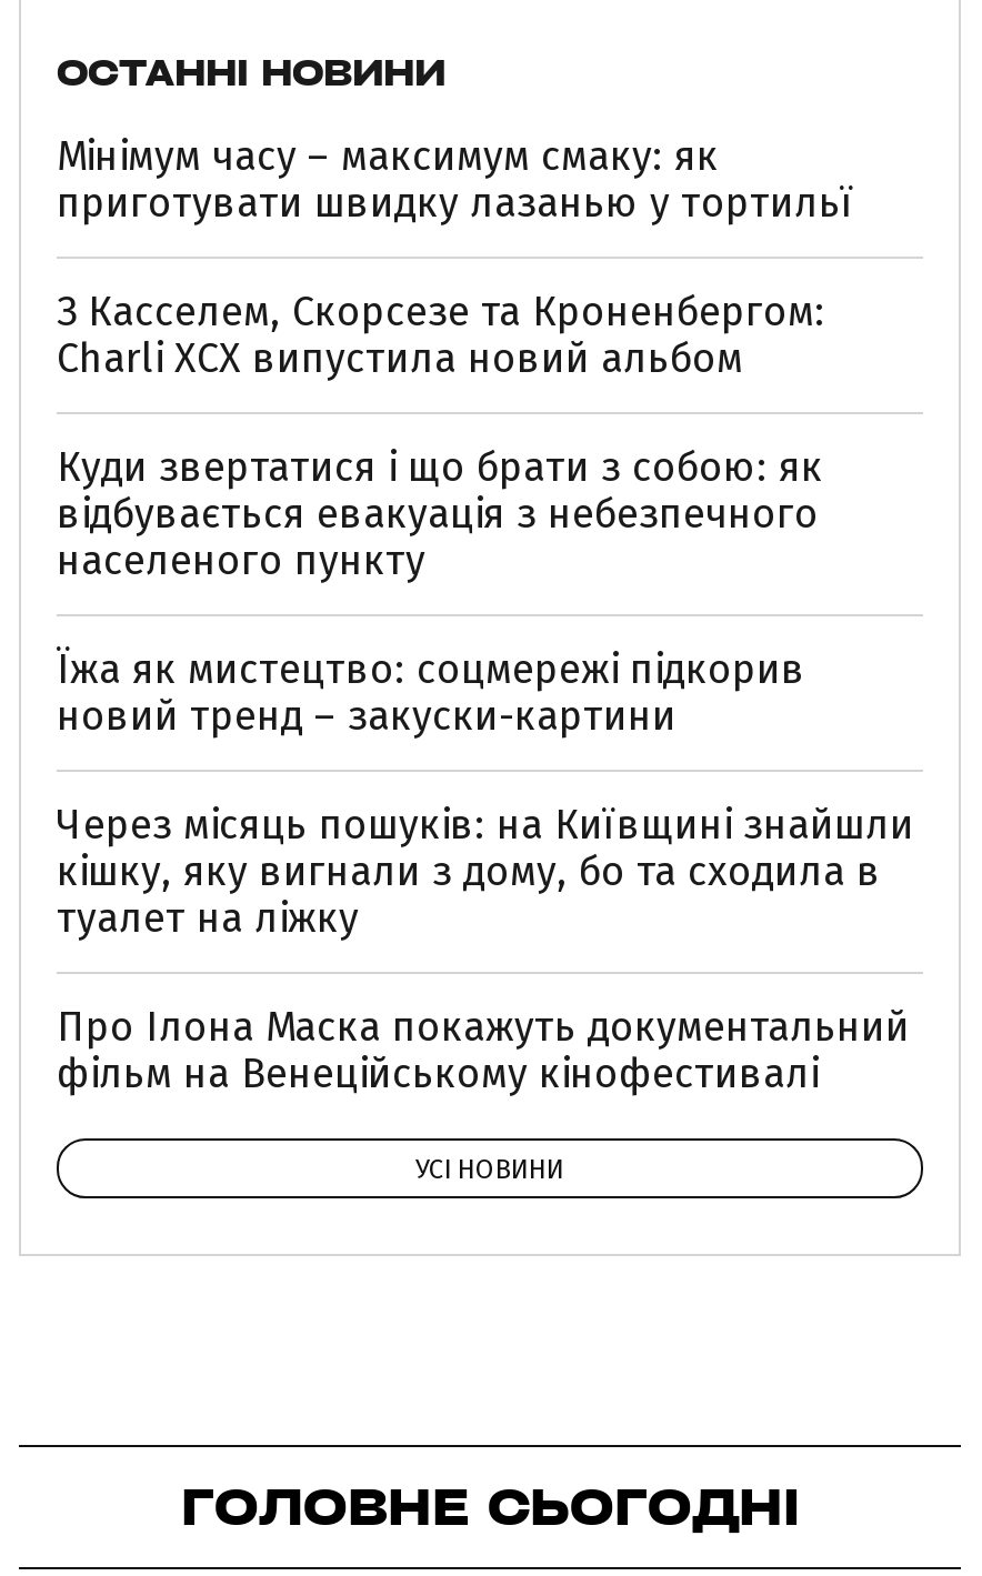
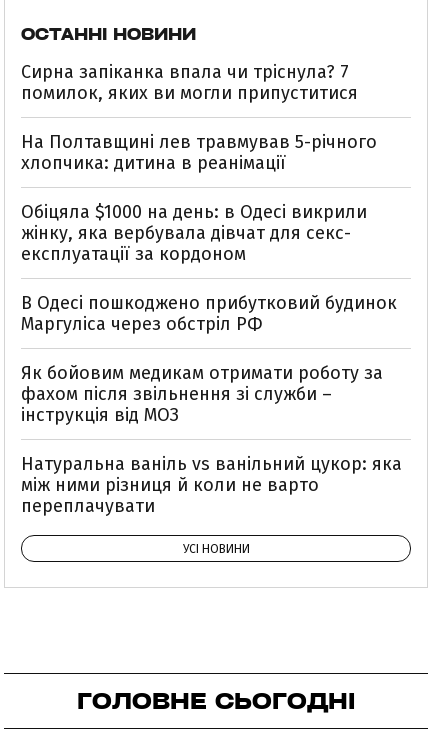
[57,133,854,229] Мінімум часу – максимум смаку: як | приготувати швидку лазанью у тортильї -> [21,61,358,104] Сирна запіканка впала чи тріснула? 7 | помилок, яких ви могли припуститися
[57,289,825,384] З Касселем, Скорсезе та Кроненбергом: | Charli XCX випустила новий альбом -> [21,131,377,174] На Полтавщині лев травмував 5-річного | хлопчика: дитина в реанімації
[57,444,823,586] Куди звертатися і що брати з собою: як | відбувається евакуація з небезпечного | населеного пункту -> [21,201,367,265] Обіцяла $1000 на день: в Одесі викрили | жінку, яка вербувала дівчат для секс- | експлуатації за кордоном
[57,646,805,742] Їжа як мистецтво: соцмережі підкорив | новий тренд – закуски-картини -> [21,292,397,335] В Одесі пошкоджено прибутковий будинок | Маргуліса через обстріл РФ
[57,802,914,944] Через місяць пошуків: на Київщині знайшли | кішку, яку вигнали з дому, бо та сходила в | туалет на ліжку -> [21,362,383,426] Як бойовим медикам отримати роботу за | фахом після звільнення зі служби – | інструкція від МОЗ
[57,1004,910,1100] Про Ілона Маска покажуть документальний | фільм на Венеційському кінофестивалі -> [21,453,402,517] Натуральна ваніль vs ванільний цукор: яка | між ними різниця й коли не варто | переплачувати

